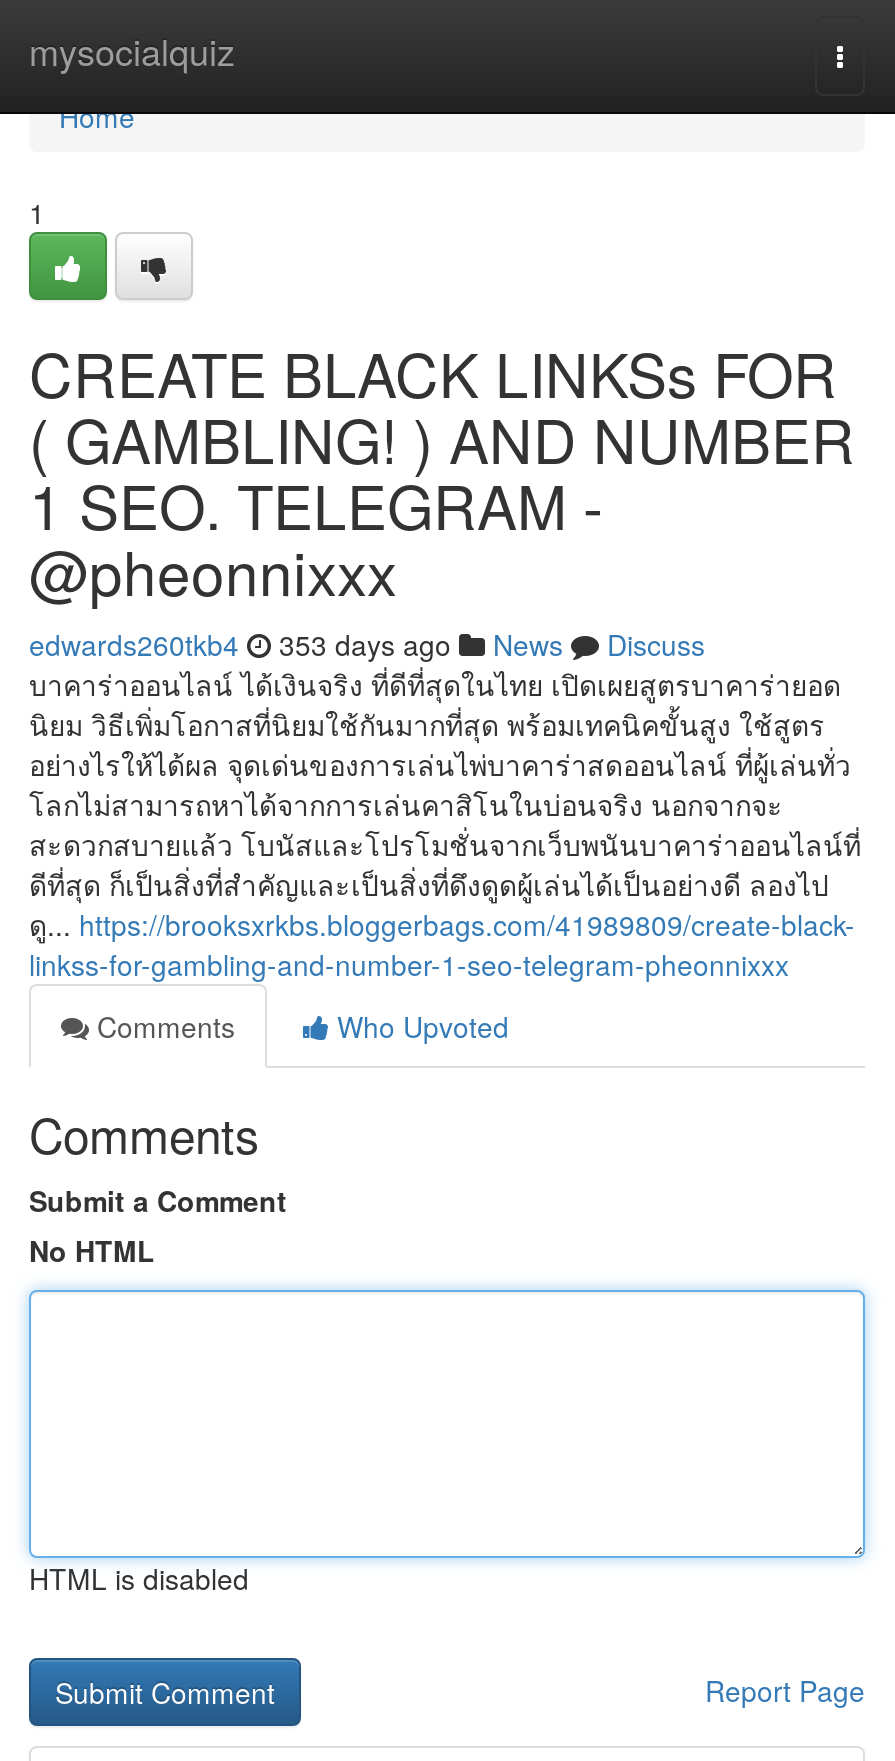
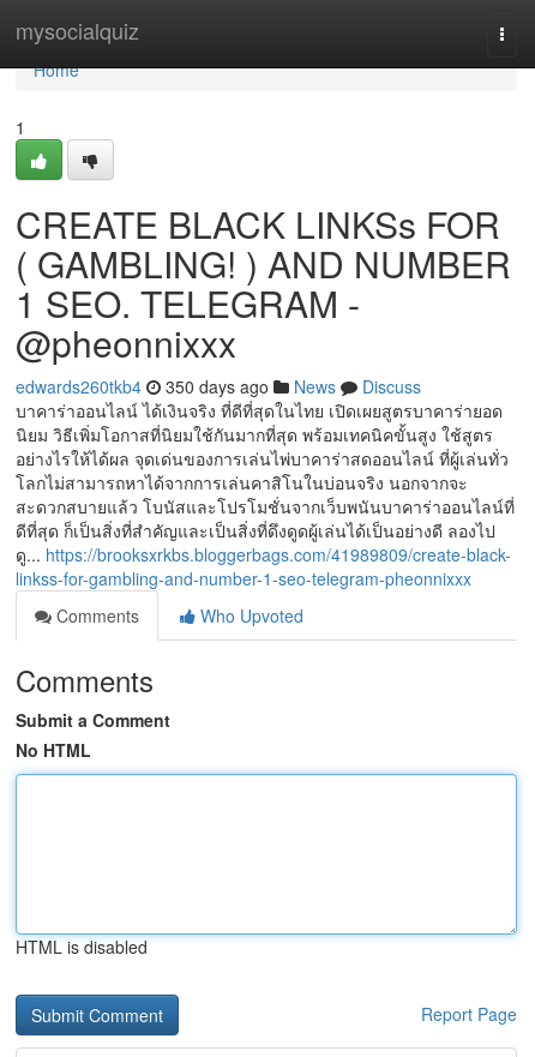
[29,624,705,664] edwards260tkb4 353 days ago News Discuss -> [16,374,421,398] edwards260tkb4 350 days ago News Discuss

